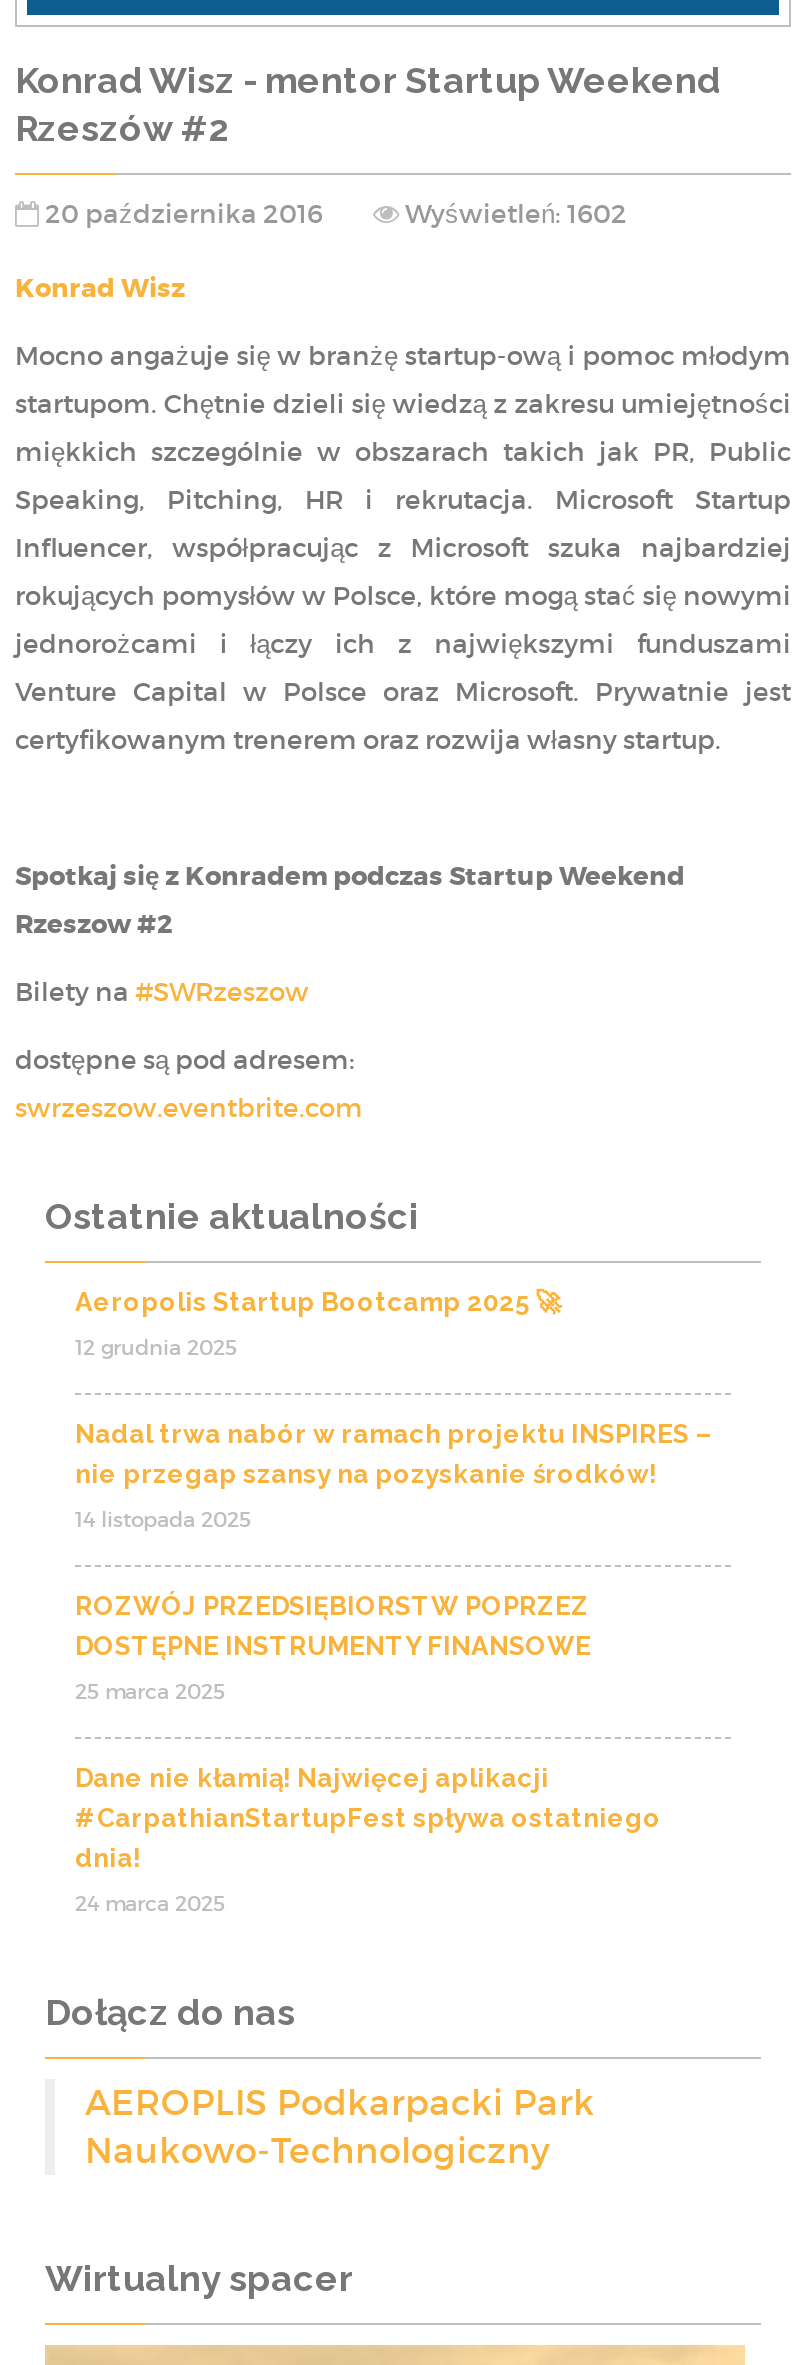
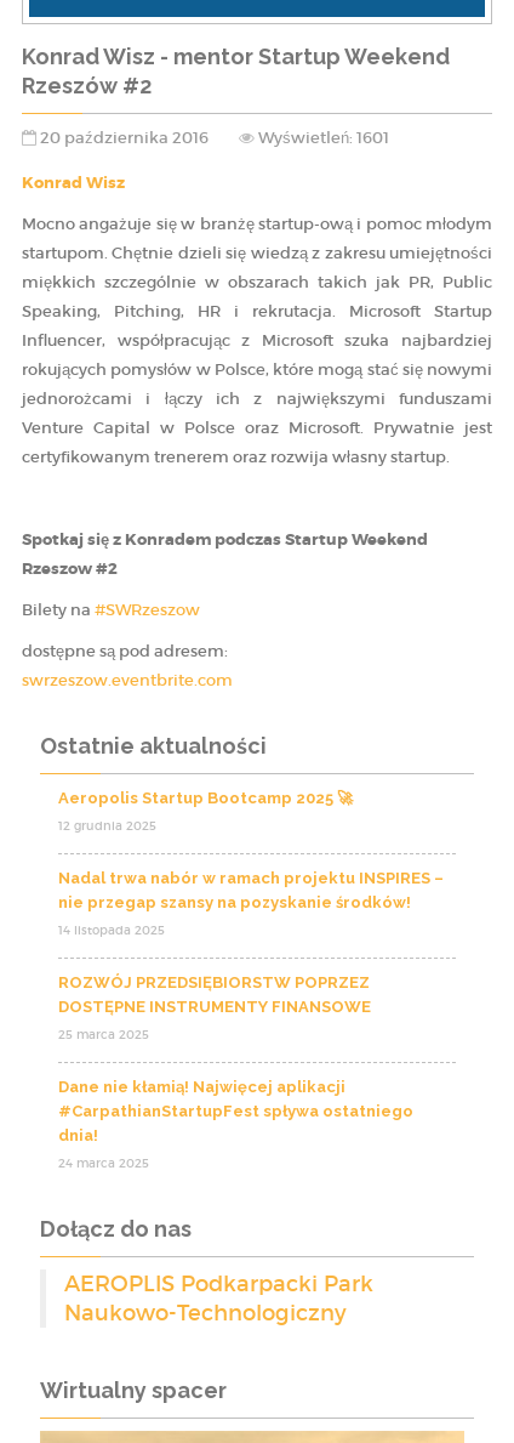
[405,197,627,231] Wyświetleń: 1602 -> [258,127,389,148] Wyświetleń: 1601

